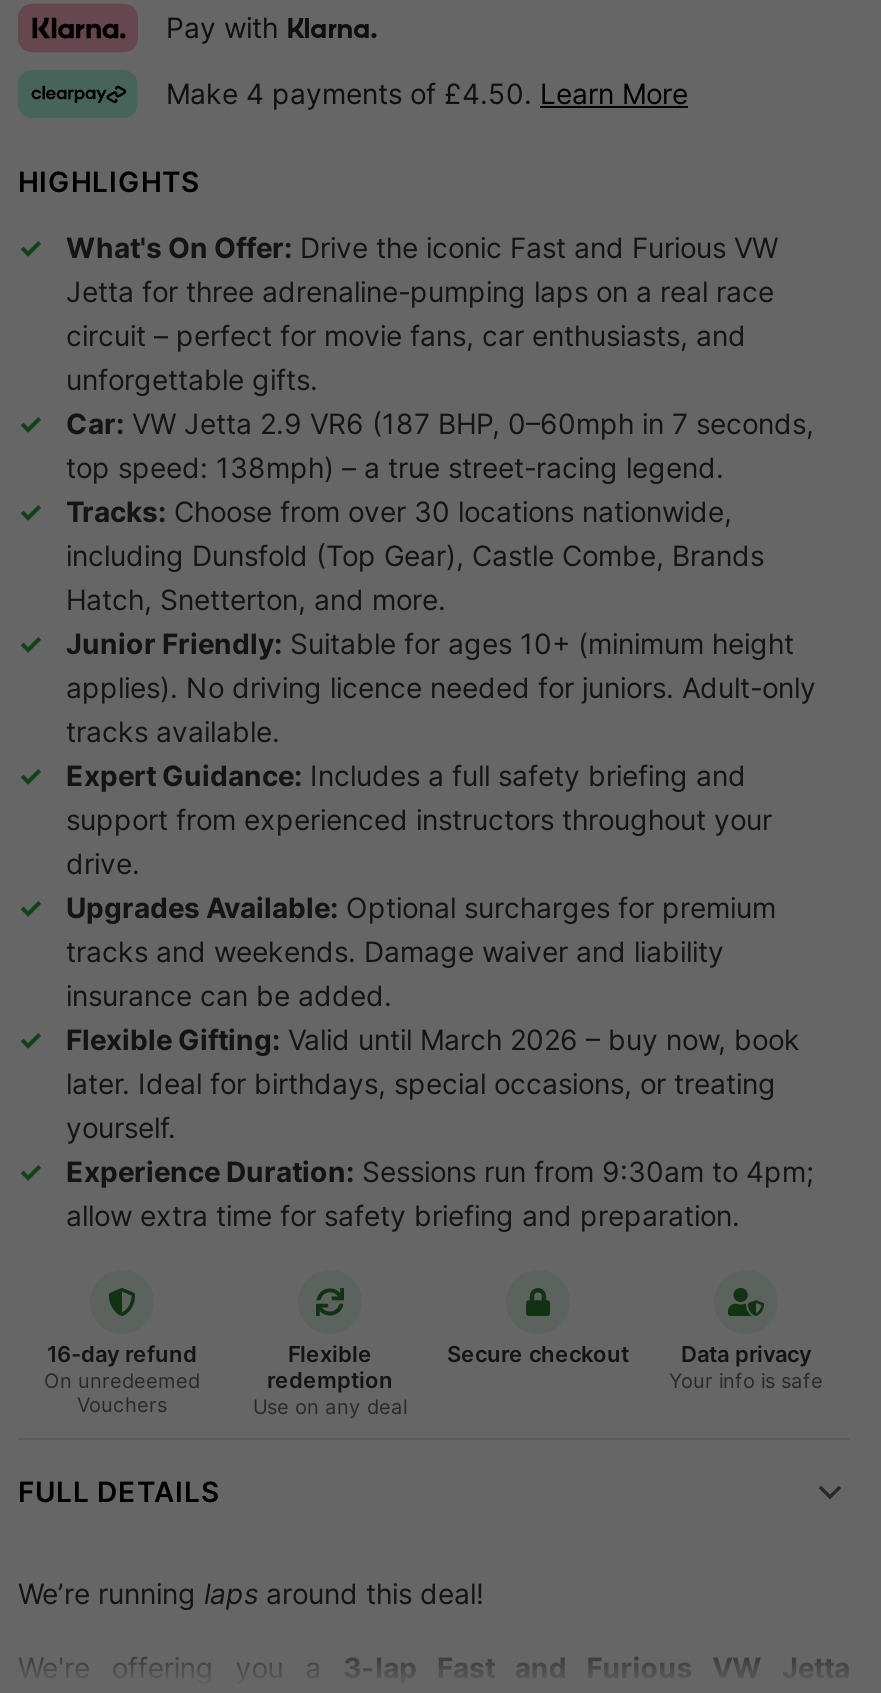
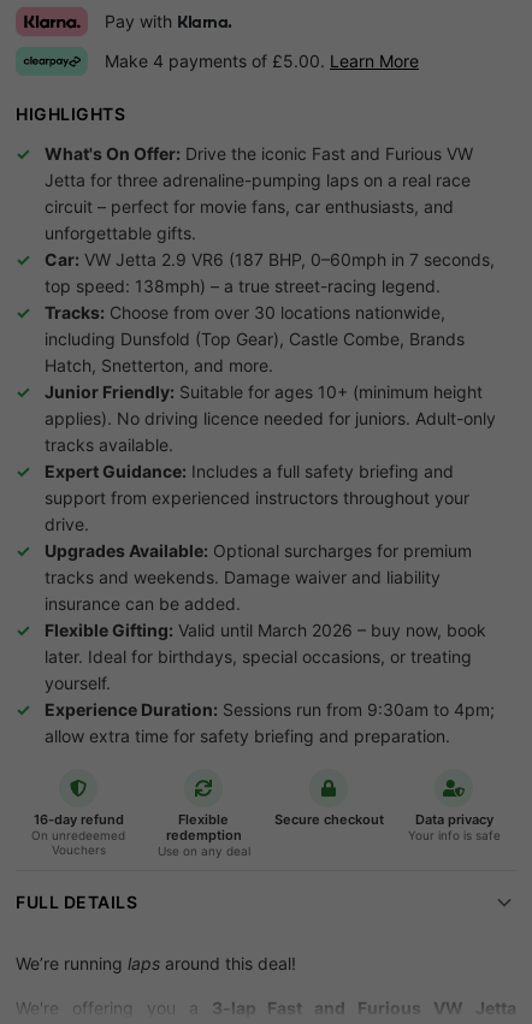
[166,76,688,110] Make 4 payments of £4.50. Learn More -> [105,51,419,71] Make 4 payments of £5.00. Learn More

